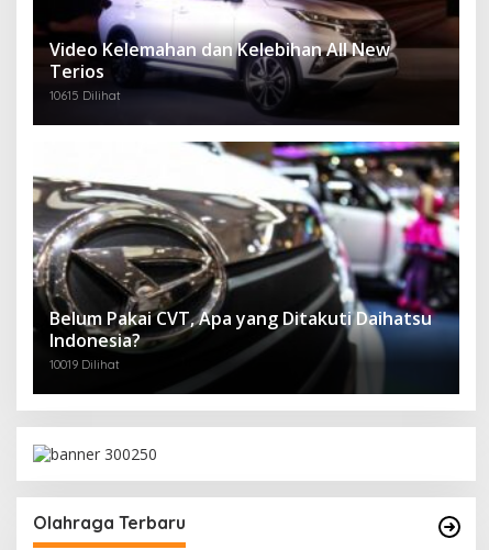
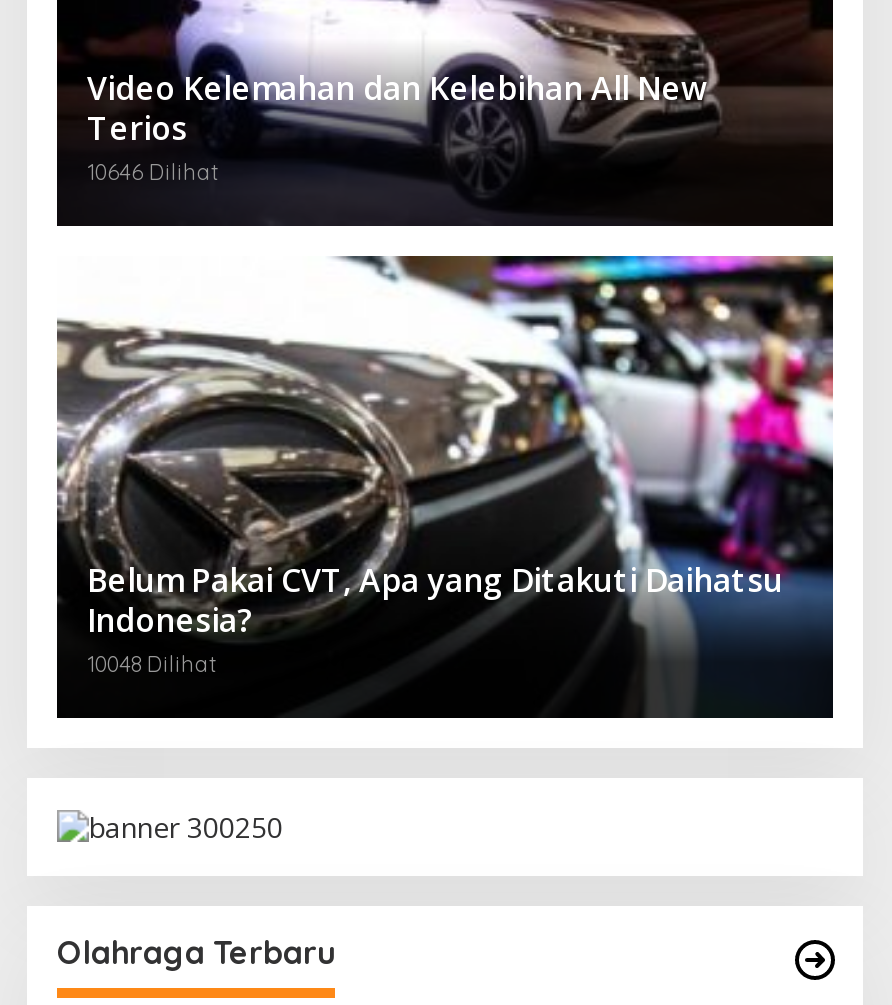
[49,87,121,103] 10615 Dilihat -> [87,159,219,187] 10646 Dilihat
[49,357,120,372] 10019 Dilihat -> [87,650,217,678] 10048 Dilihat

